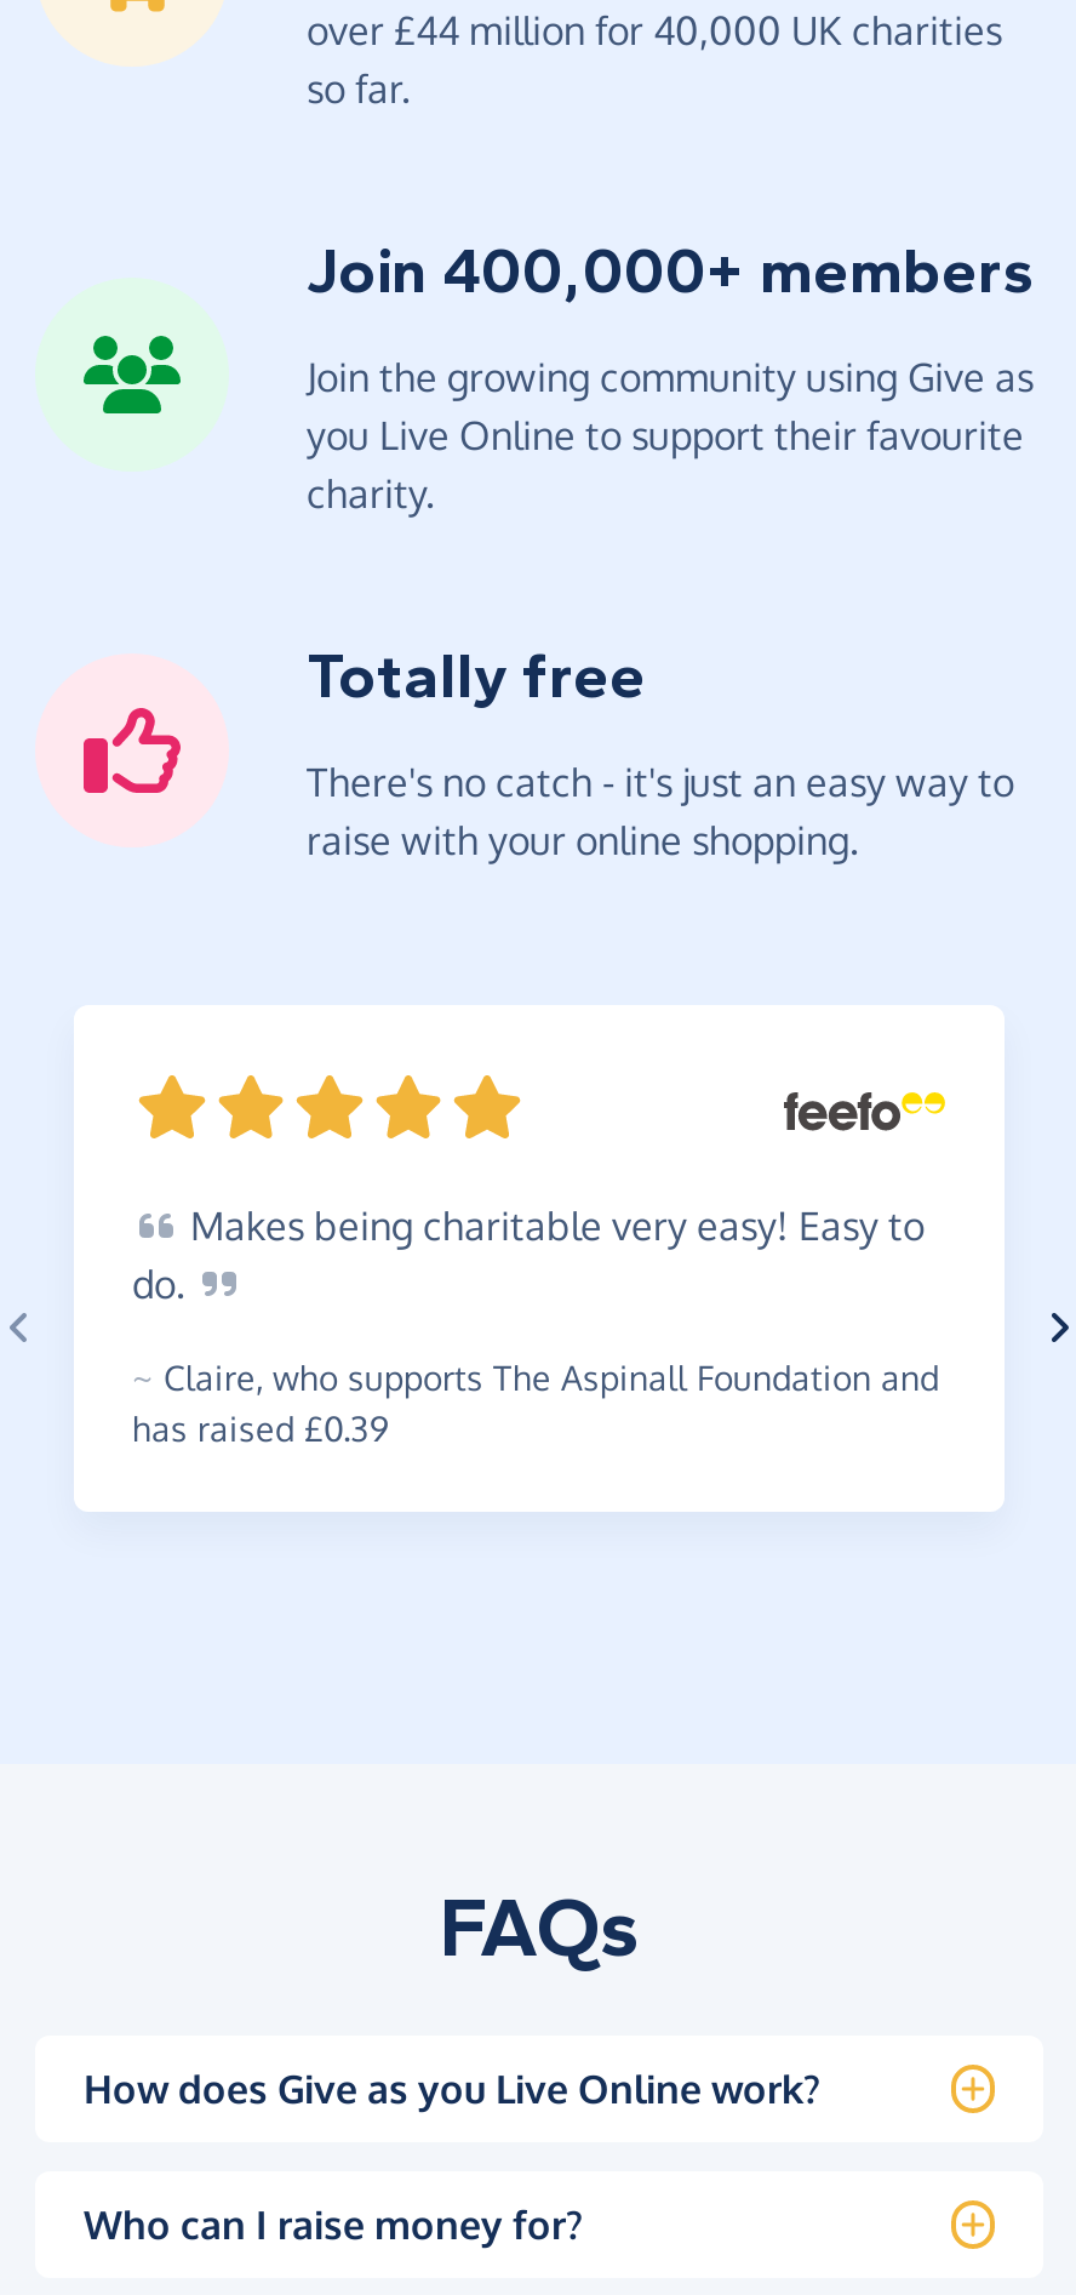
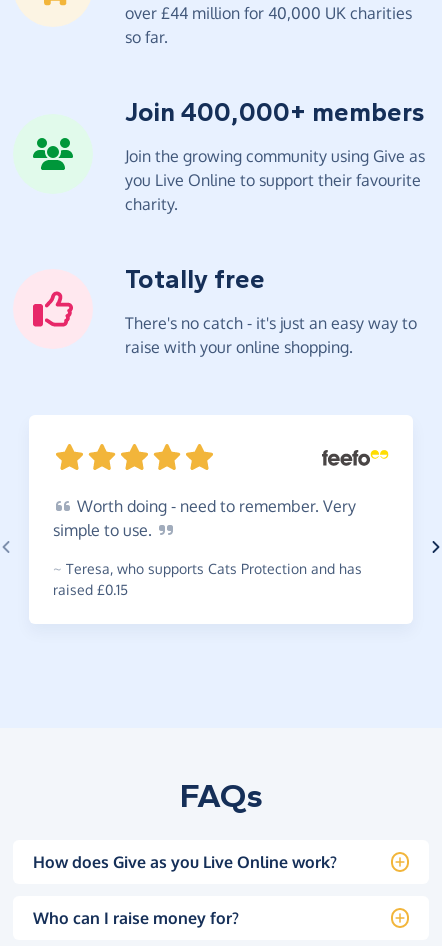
[132,1202,925,1309] Makes being charitable very easy! Easy to | do. -> [53,496,356,540] Worth doing - need to remember. Very | simple to use.
[132,1357,939,1449] ~ Claire, who supports The Aspinall Foundation and | has raised £0.39 -> [53,560,362,598] ~ Teresa, who supports Cats Protection and has | raised £0.15

